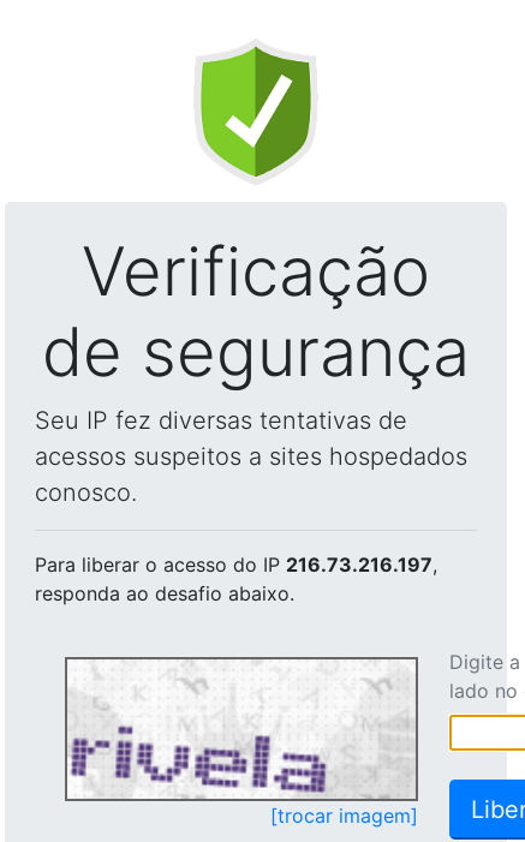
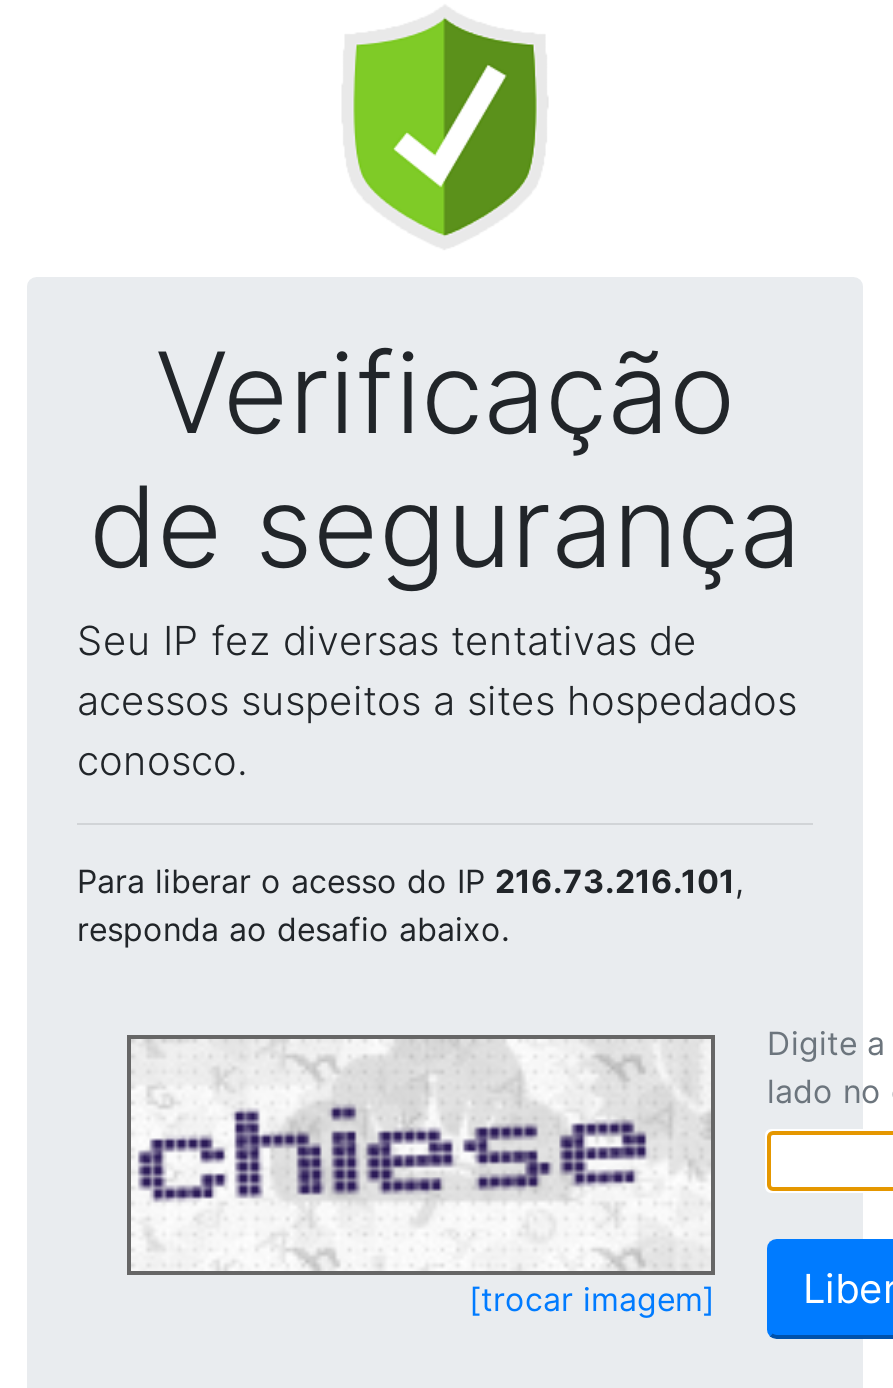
[35,553,437,577] Para liberar o acesso do IP 216.73.216.197, -> [77,861,743,901] Para liberar o acesso do IP 216.73.216.101,
[70,662,412,795] [image] -> [135,1045,707,1269] [image]

